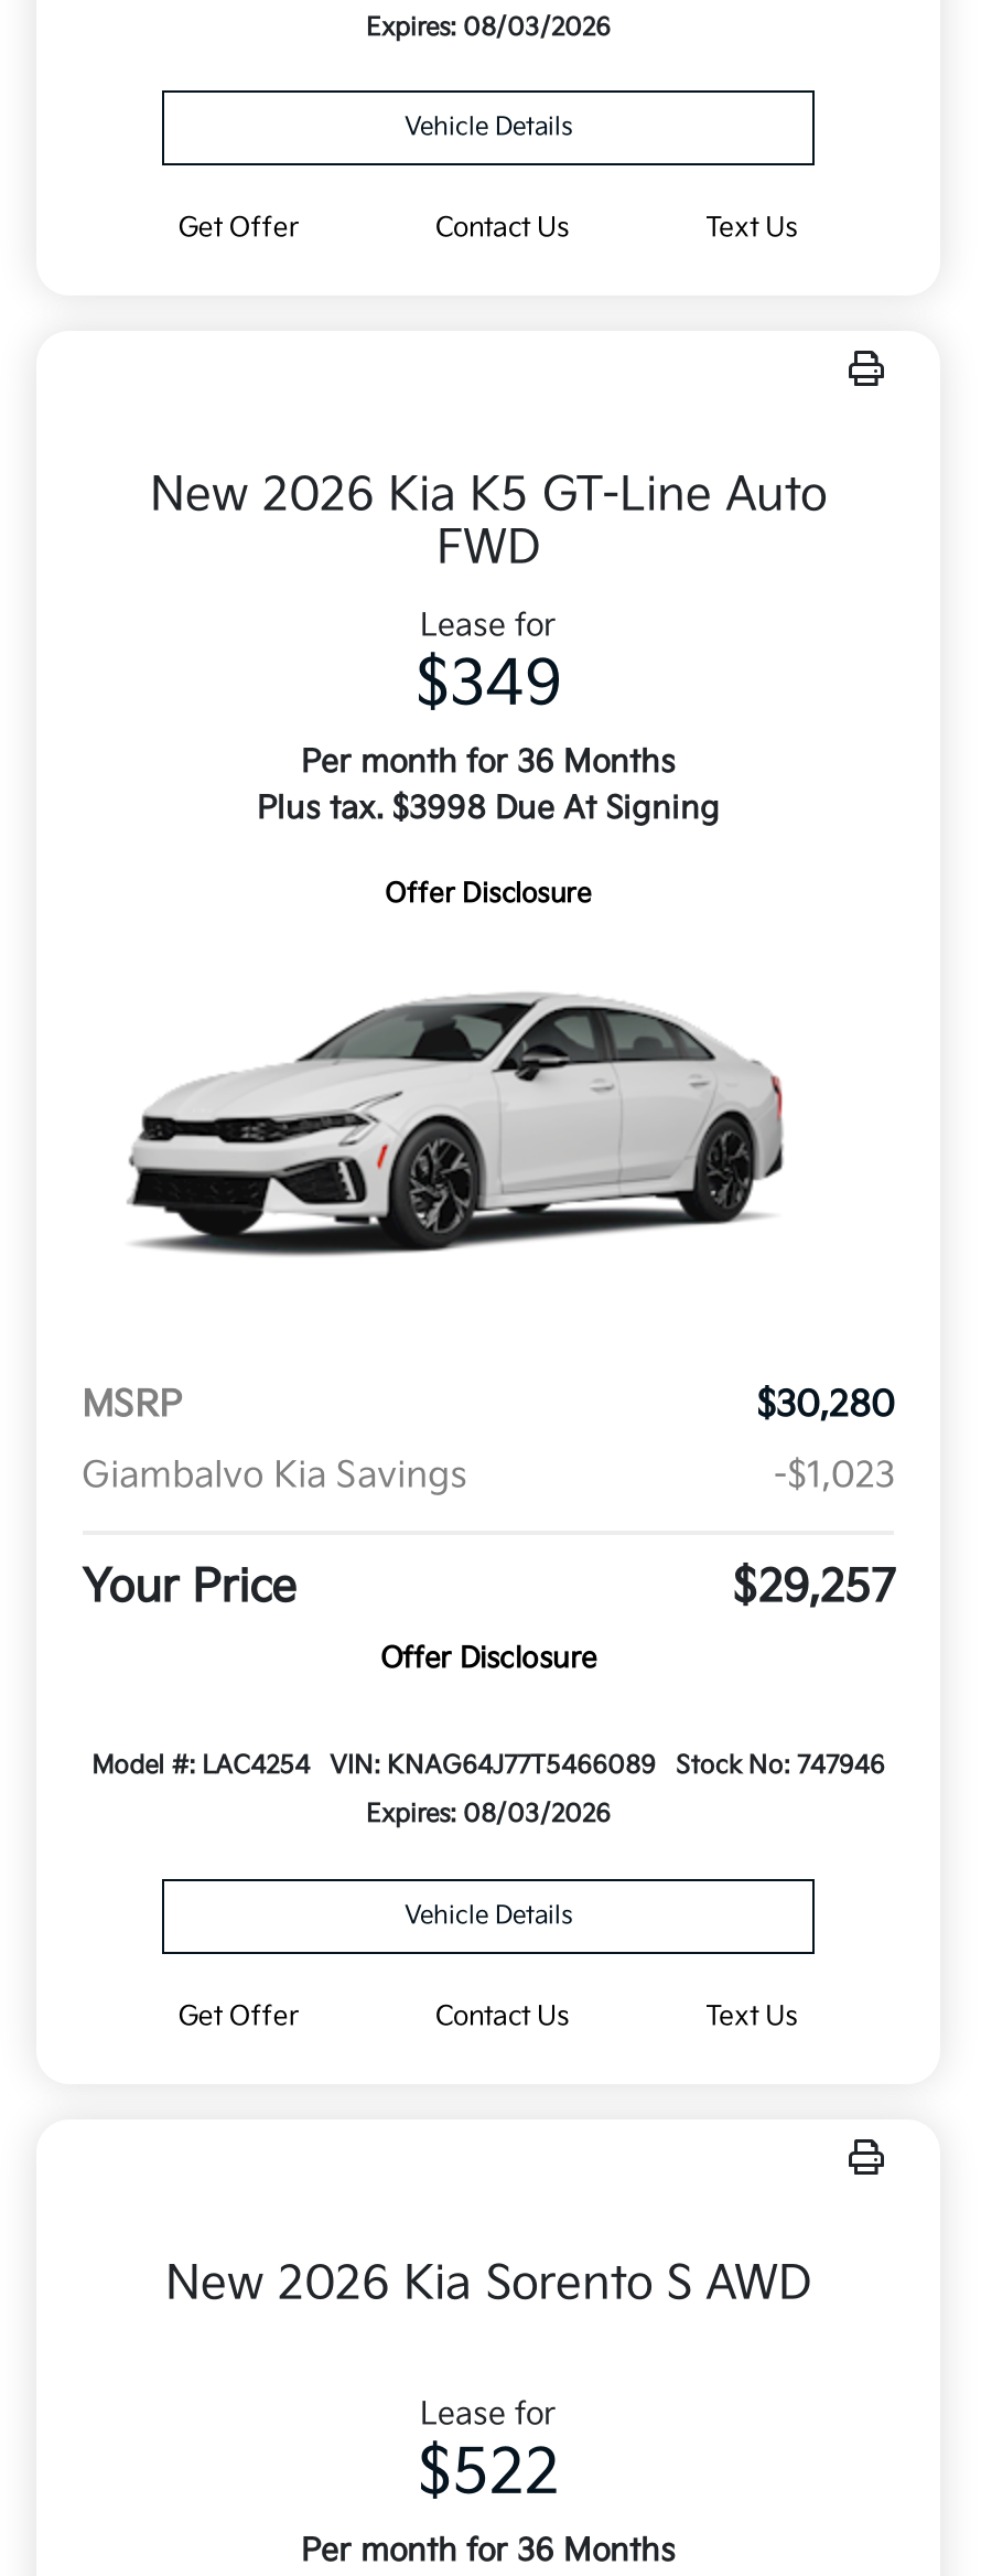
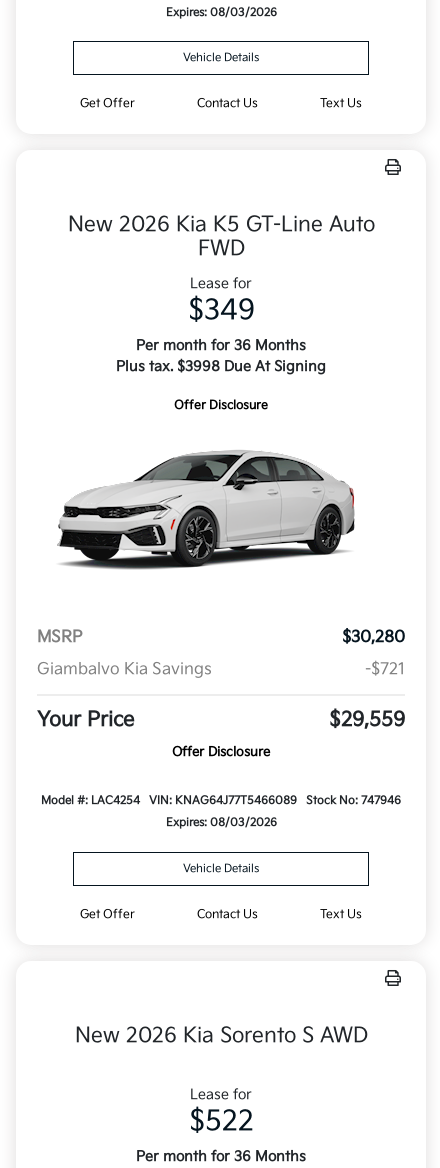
[773,1457,895,1499] -$1,023 -> [365,660,405,679] -$721
[731,1563,895,1616] $29,257 -> [329,708,405,732] $29,559

